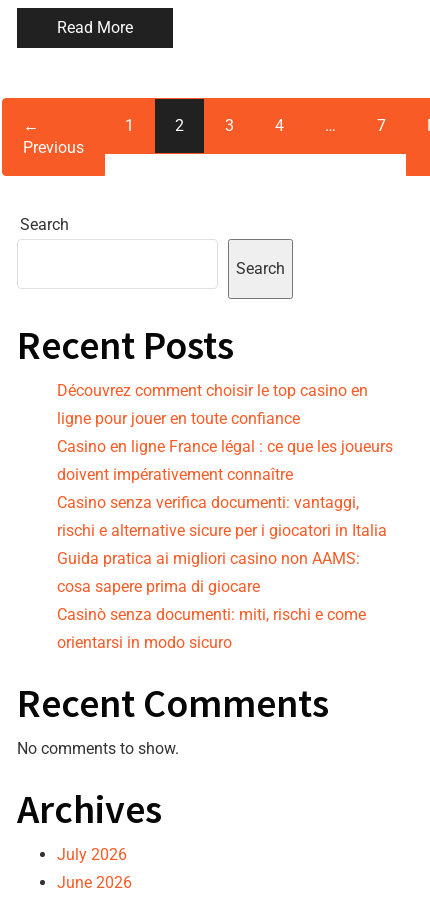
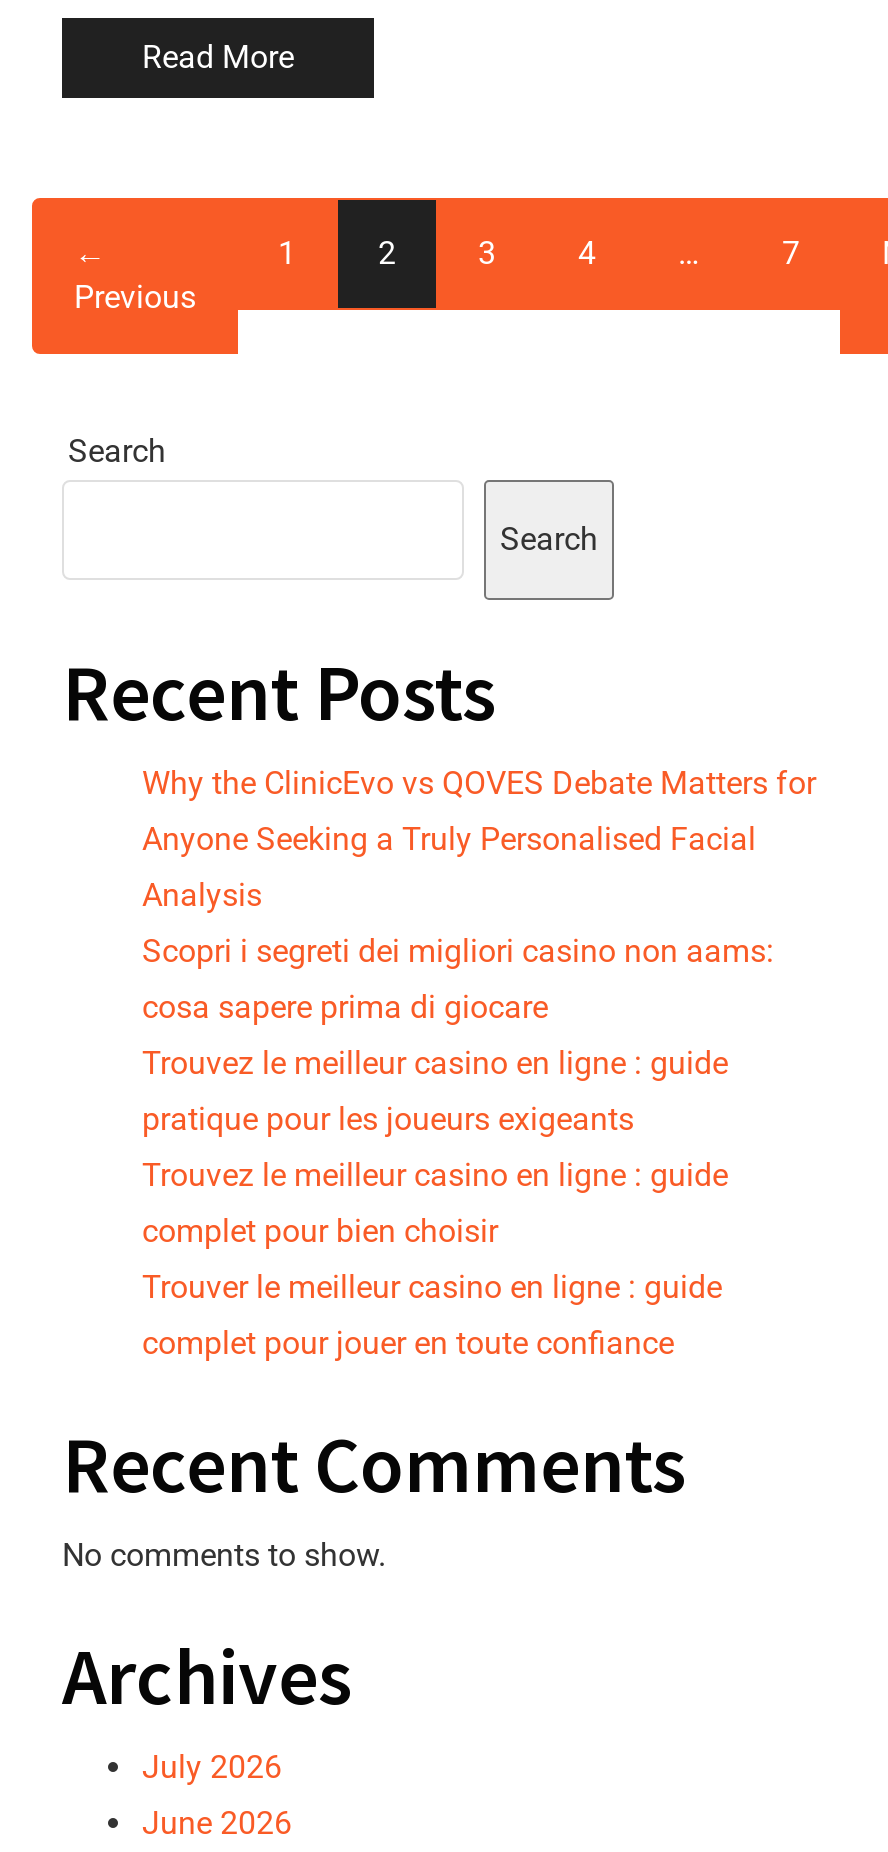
[57,381,393,568] Découvrez comment choisir le top casino en | ligne pour jouer en toute confiance | Casino en ligne France légal : ce que les joueurs | doivent impérativement connaître | Casino senza verifica documenti: vantaggi, | rischi e alternative sicure per i giocatori in Italia | Guida pratica ai migliori casino non AAMS: -> [142,764,816,970] Why the ClinicEvo vs QOVES Debate Matters for | Anyone Seeking a Truly Personalised Facial | Analysis | Scopri i segreti dei migliori casino non aams:
moved [57,577,260,596] -> [142,988,548,1026]: cosa sapere prima di giocare
[57,605,366,652] Casinò senza documenti: miti, rischi e come | orientarsi in modo sicuro -> [142,1044,728,1362] Trouvez le meilleur casino en ligne : guide | pratique pour les joueurs exigeants | Trouvez le meilleur casino en ligne : guide | complet pour bien choisir | Trouver le meilleur casino en ligne : guide | complet pour jouer en toute confiance

